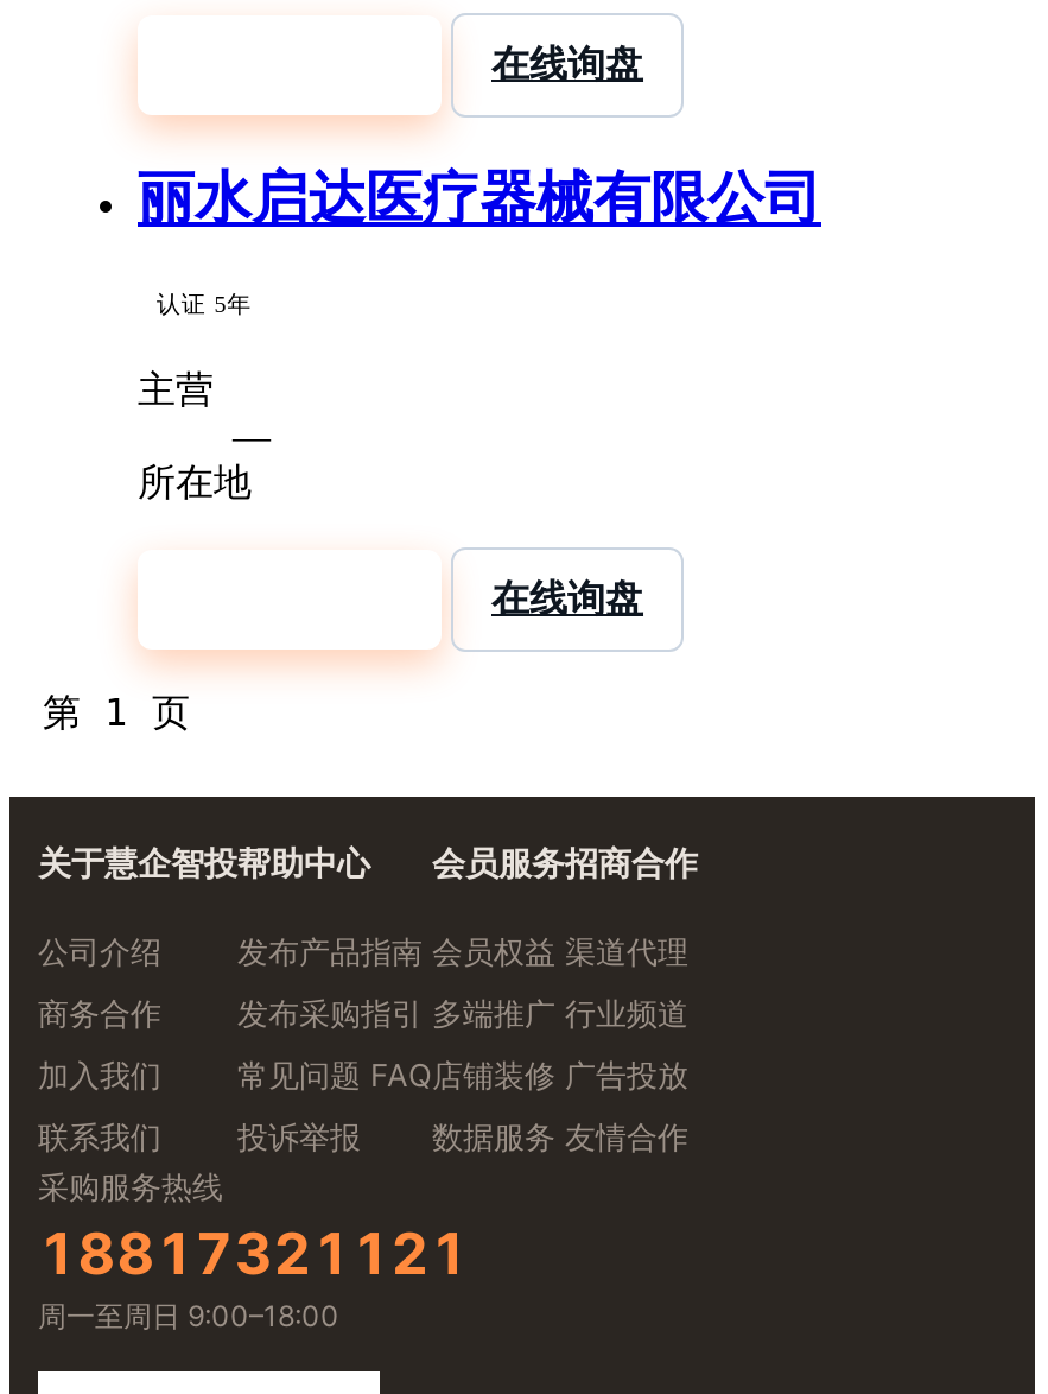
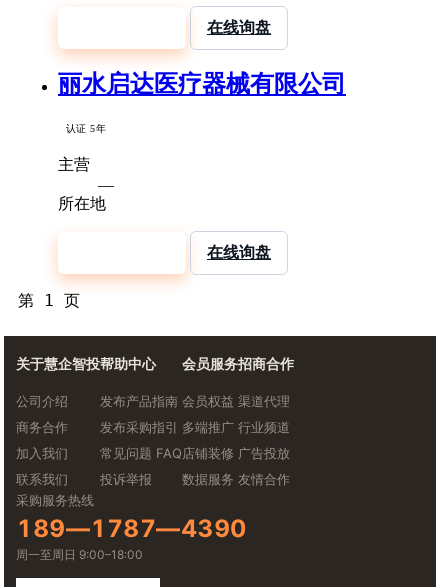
[38,1219,469,1288] 18817321121 -> [16,514,246,543] 189—1787—4390

